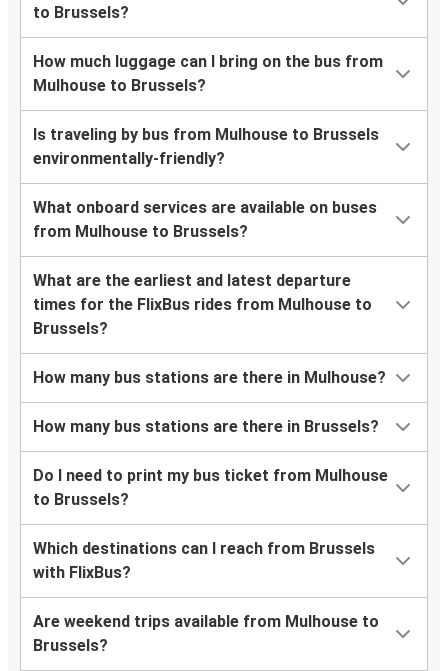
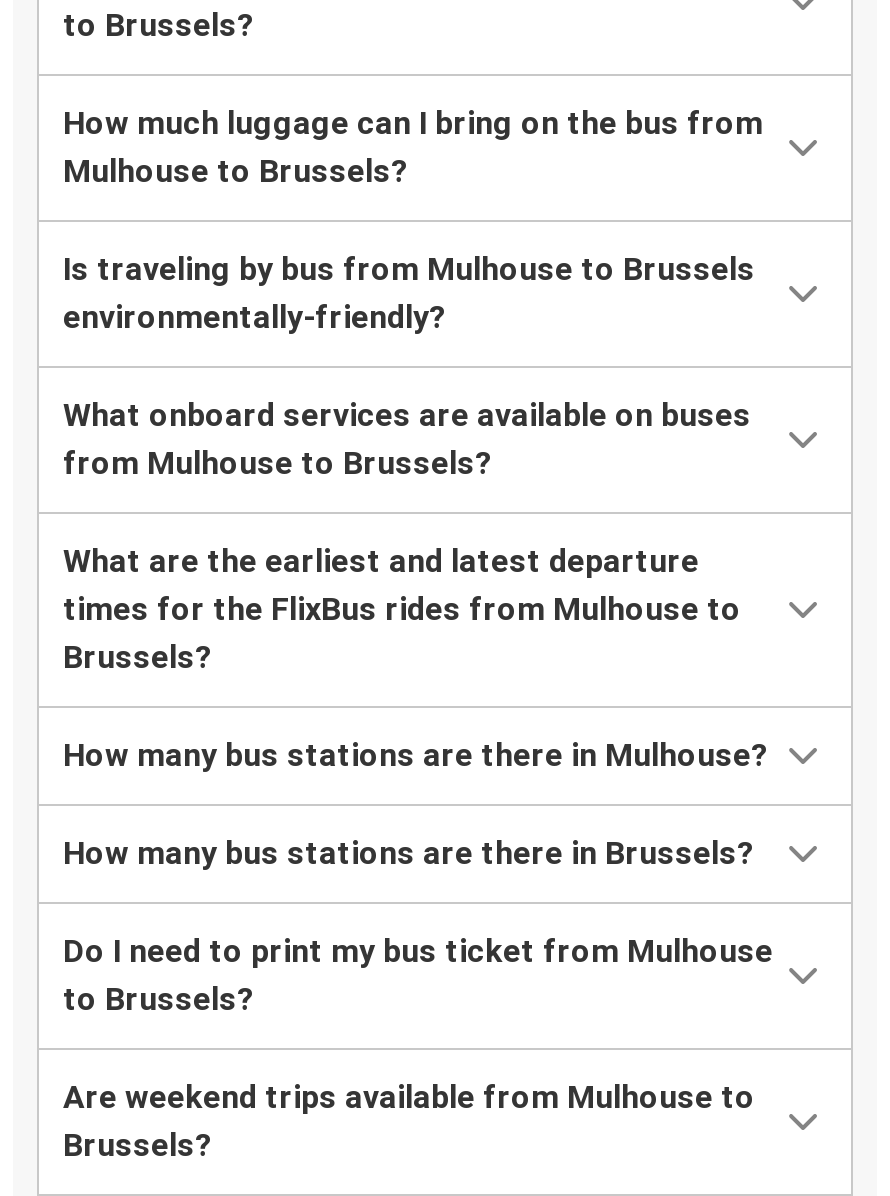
[33,539,375,582] Which destinations can I reach from Brussels | with FlixBus? -> none

